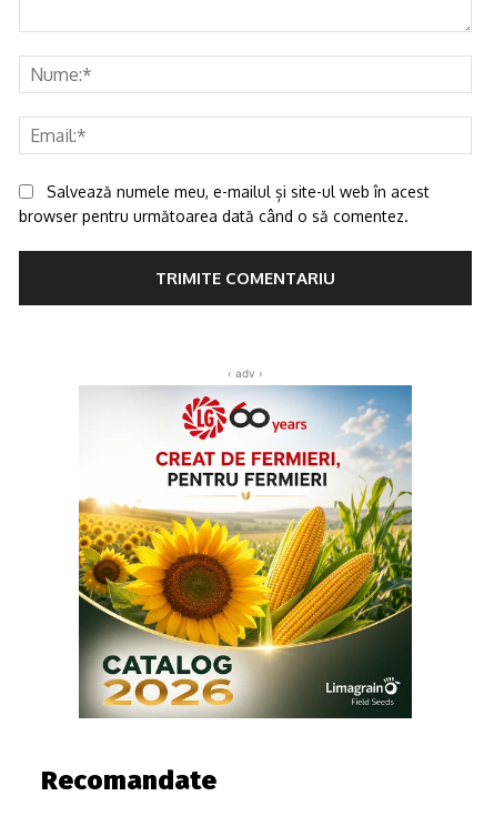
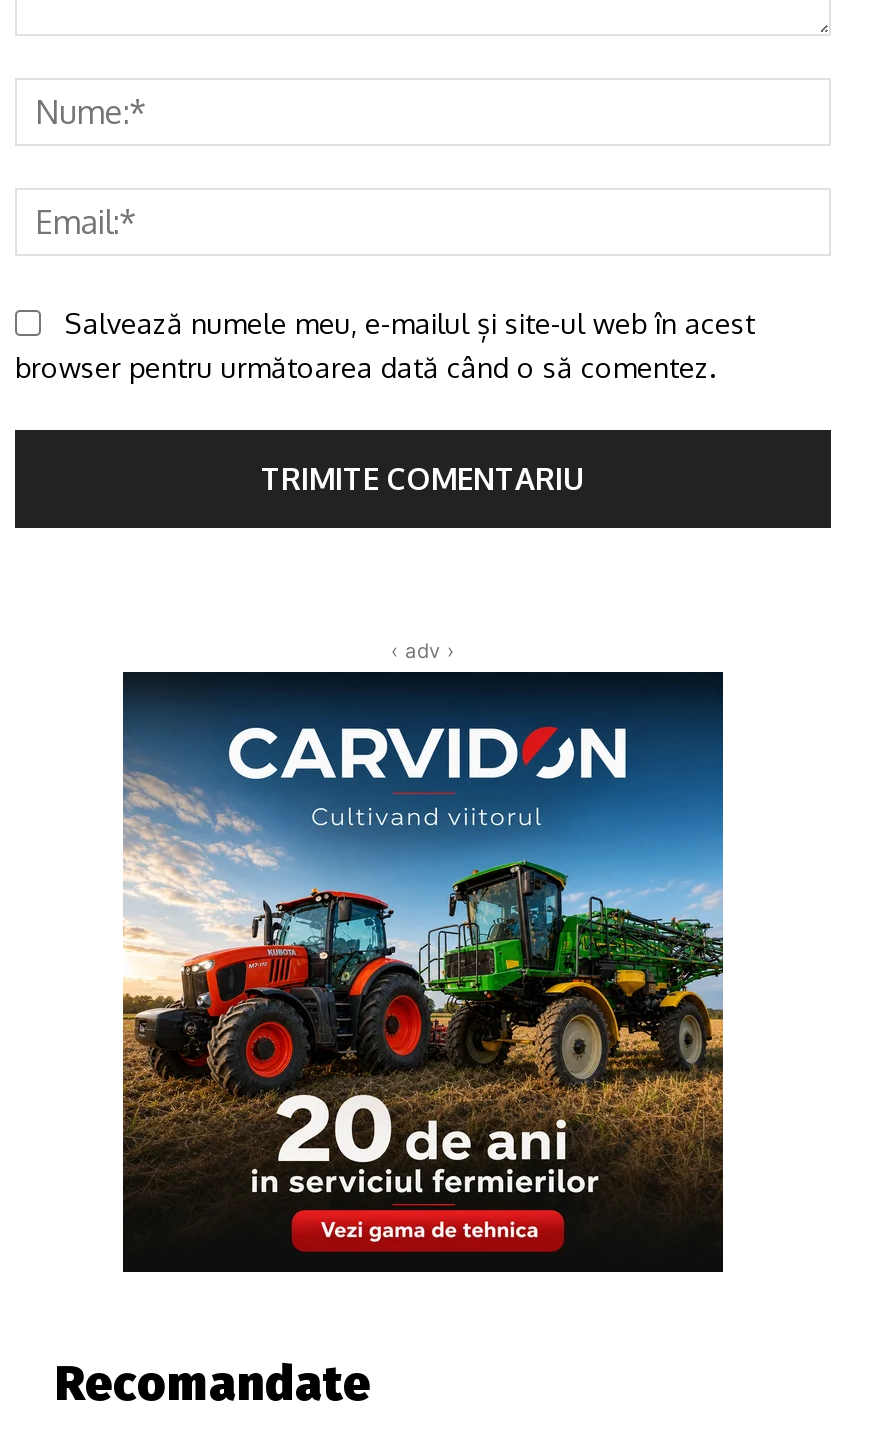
[78,384,413,719] [image] -> [121,670,725,1274] [image]

